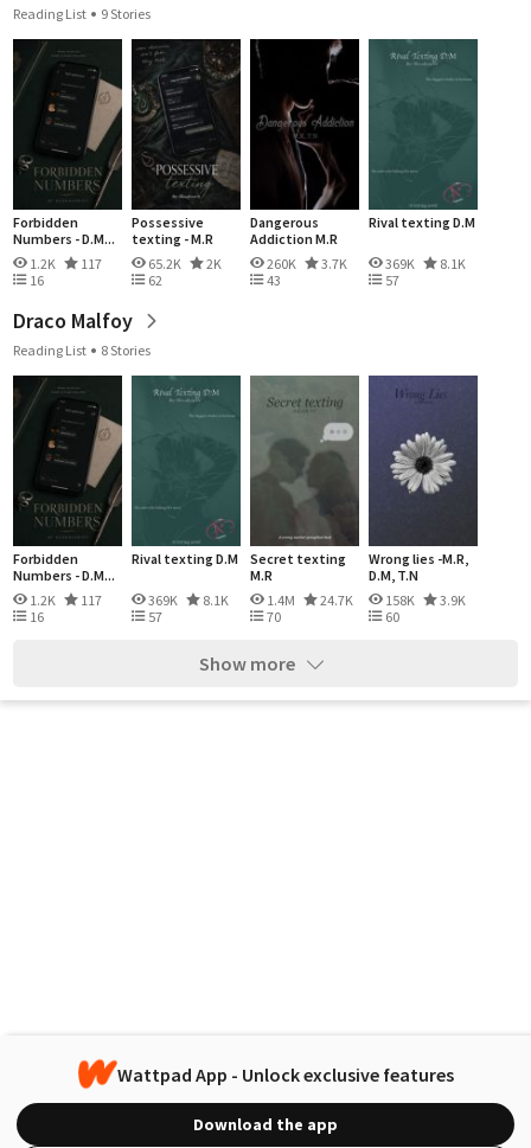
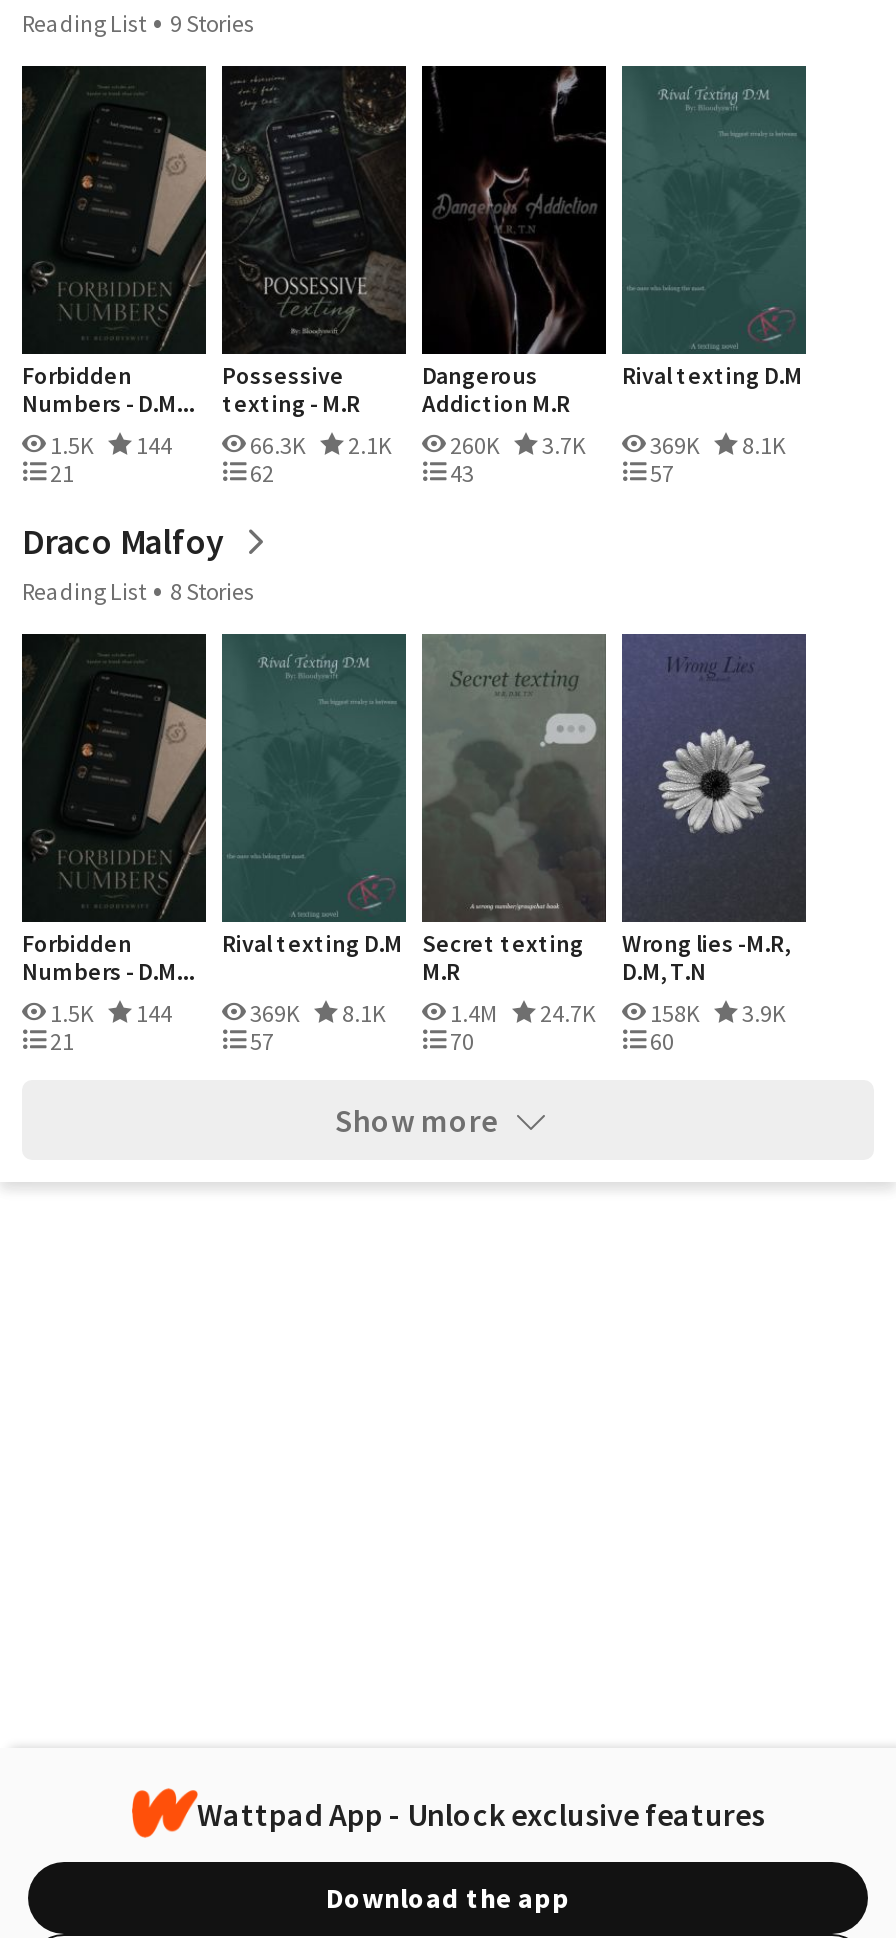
[27,255,102,289] 1.2K | 117 | 16 -> [46,430,172,488] 1.5K | 144 | 21
[146,255,222,272] 65.2K | 2K -> [246,430,392,460] 66.3K | 2.1K
[27,591,102,626] 1.2K | 117 | 16 -> [46,998,172,1056] 1.5K | 144 | 21

